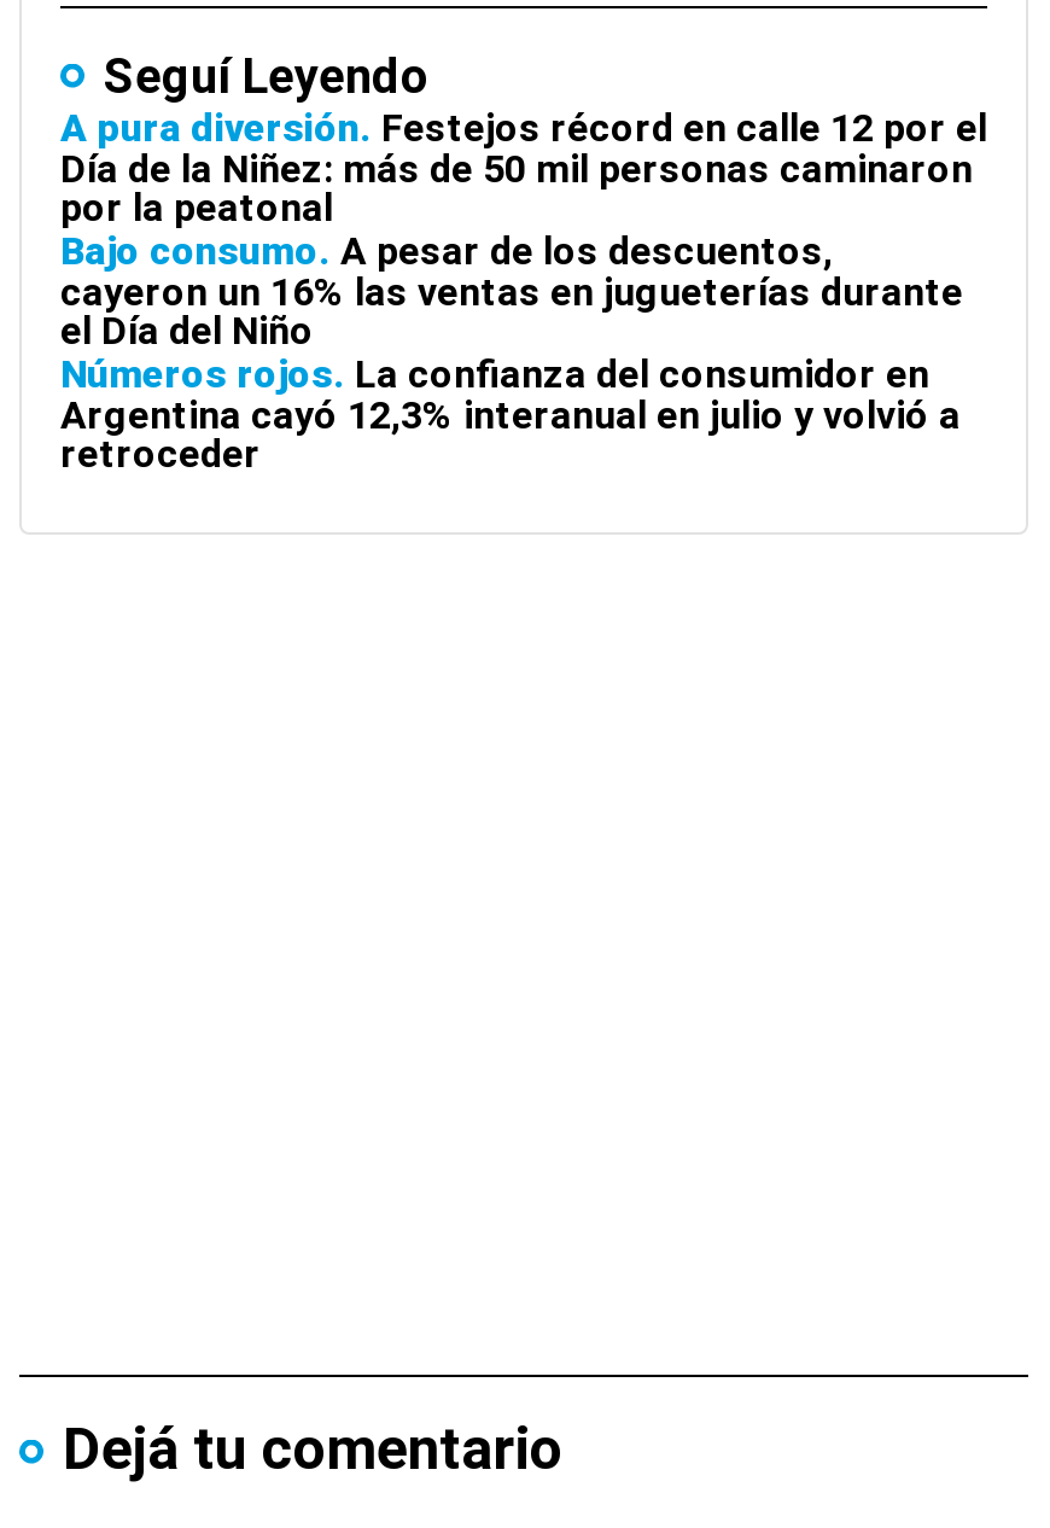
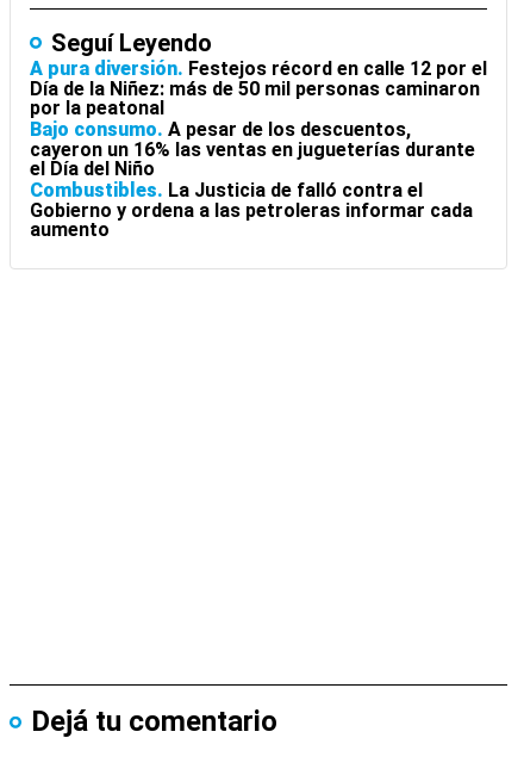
[60,351,961,477] Números rojos La confianza del consumidor en | Argentina cayó 12,3% interanual en julio y volvió a | retroceder -> [30,179,473,241] Combustibles La Justicia de falló contra el | Gobierno y ordena a las petroleras informar cada | aumento

